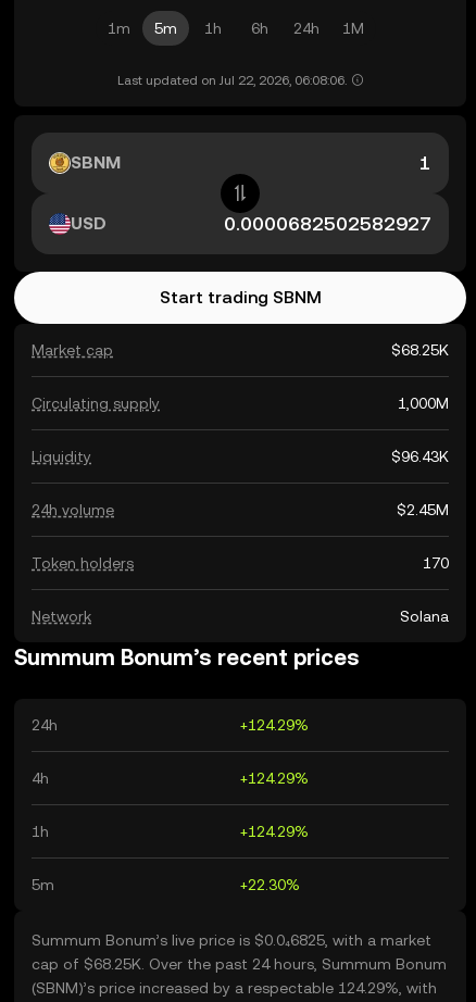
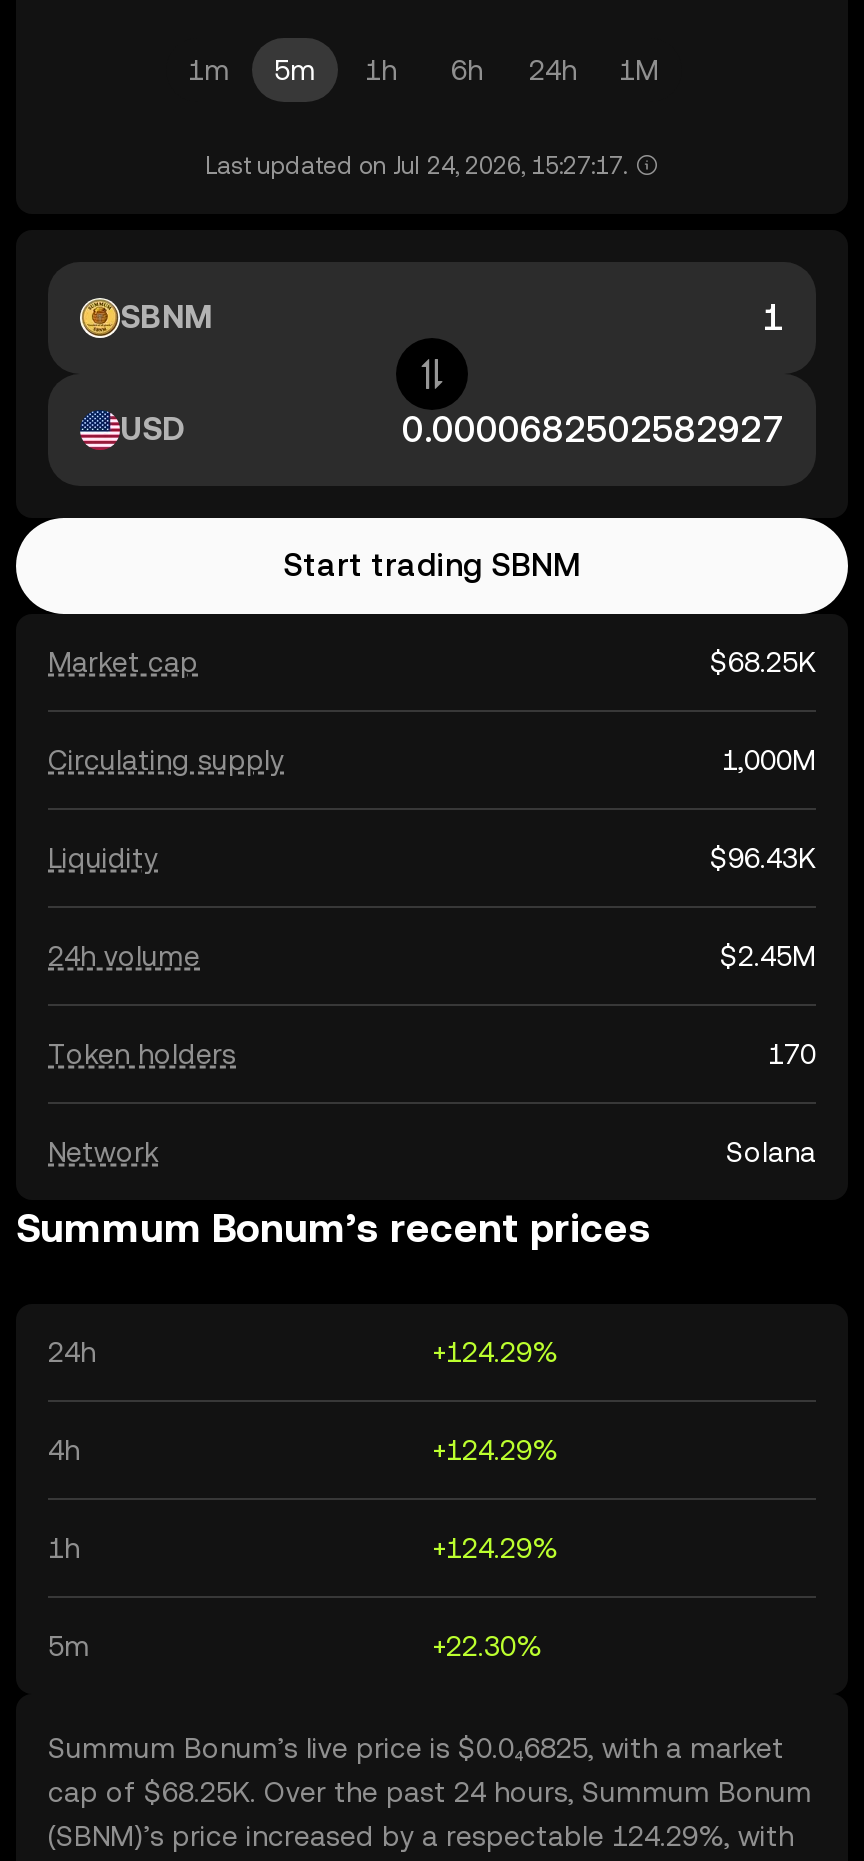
[117,73,346,88] Last updated on Jul 22, 2026, 06:08:06. -> [205,152,627,180] Last updated on Jul 24, 2026, 15:27:17.

